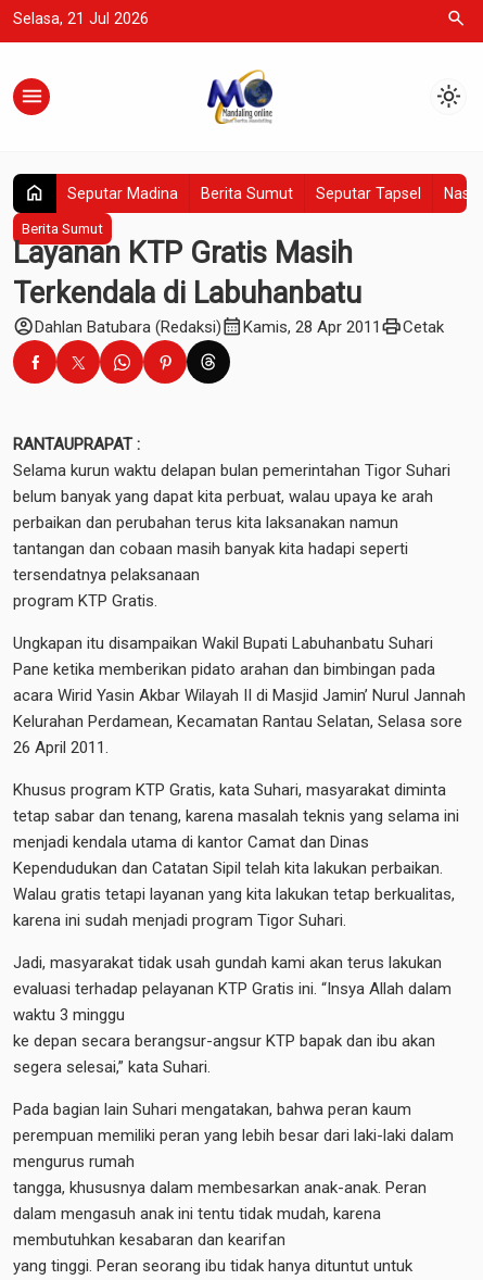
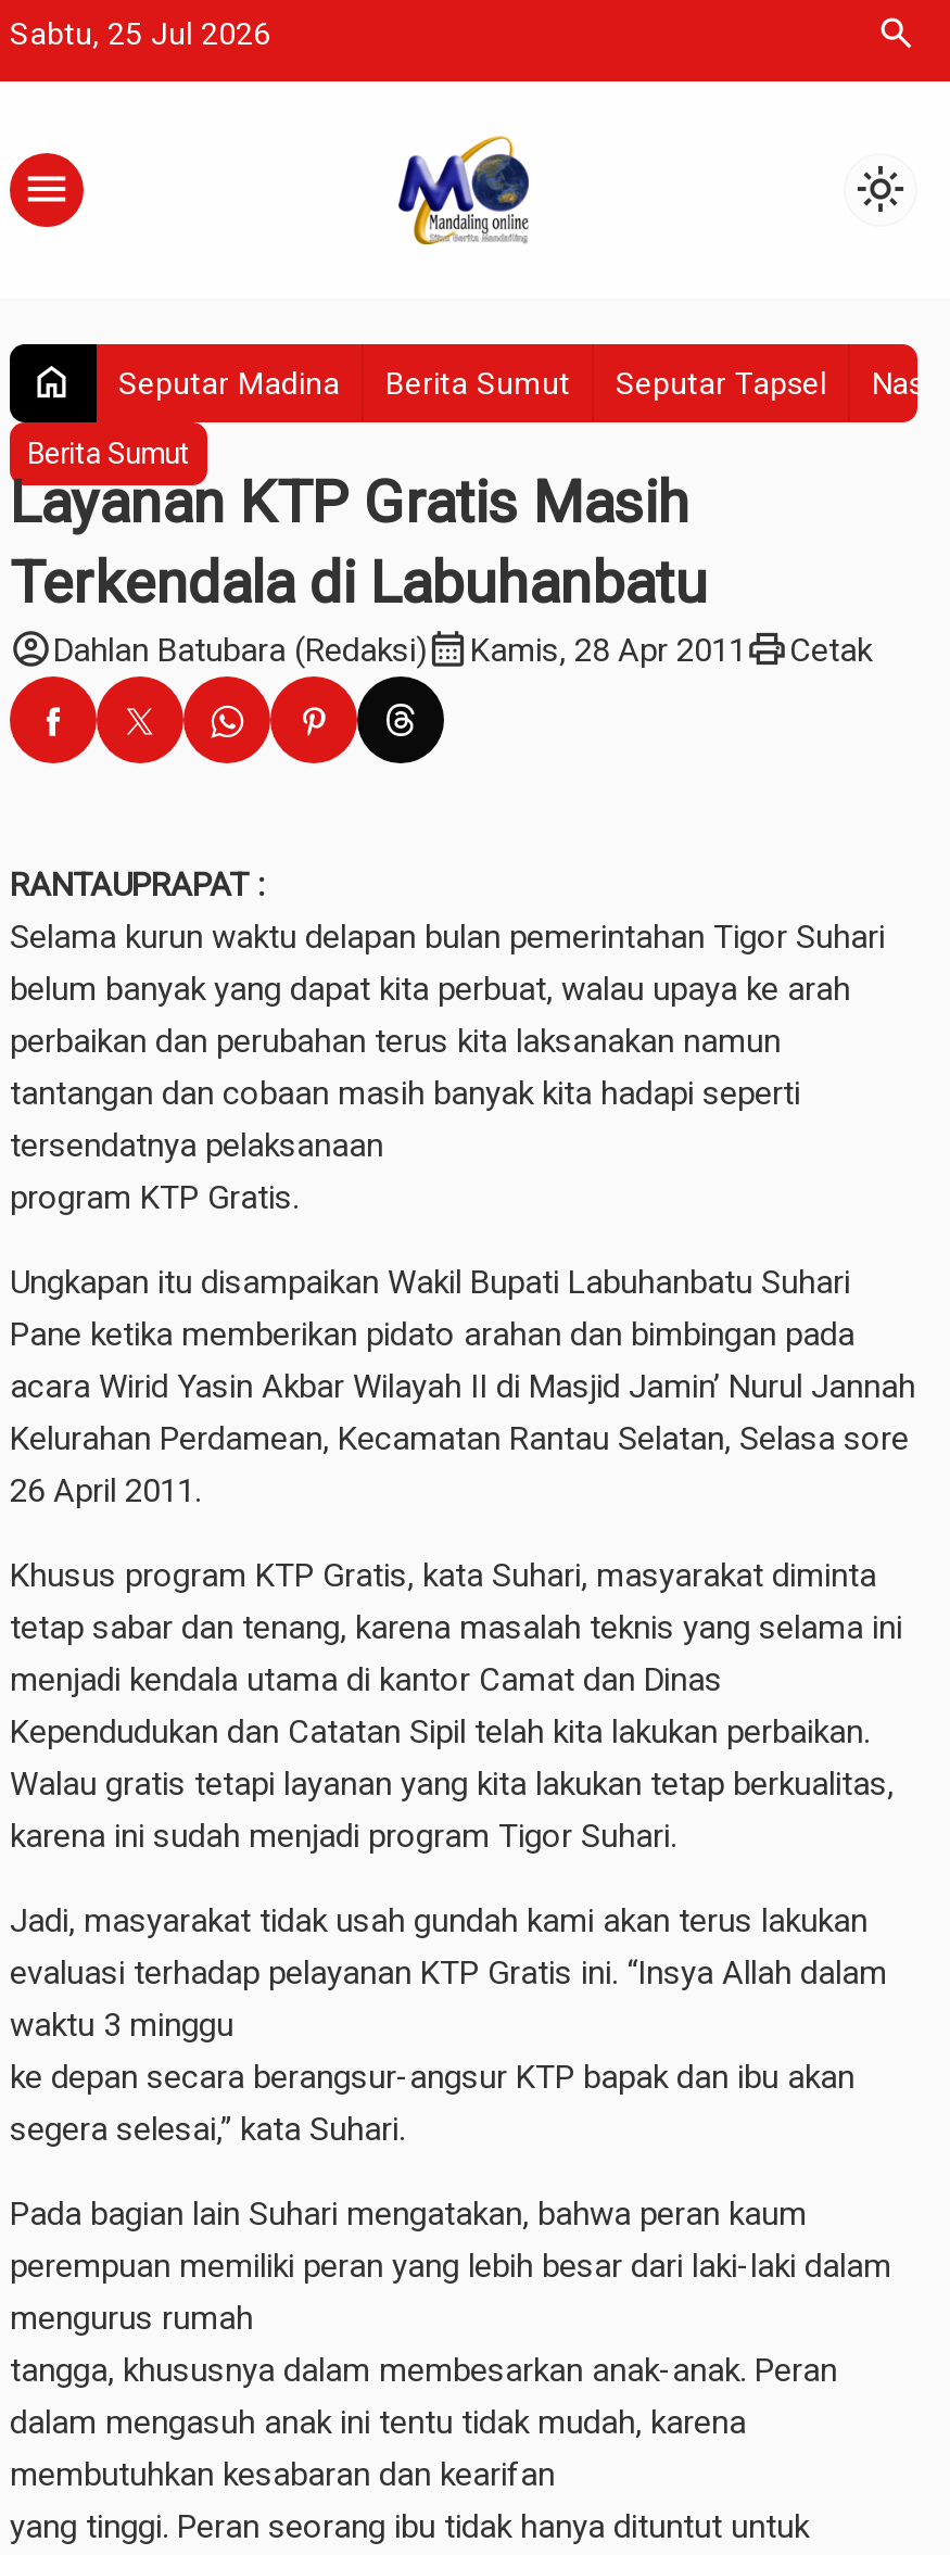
[13,10,149,27] Selasa, 21 Jul 2026 -> [10,16,270,51] Sabtu, 25 Jul 2026

